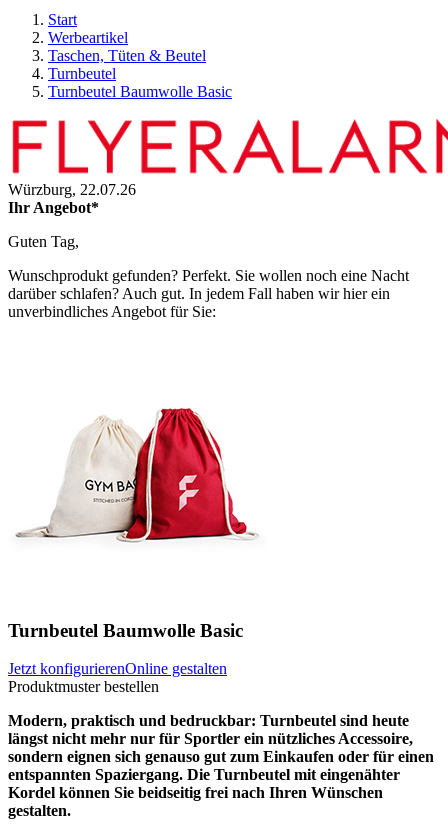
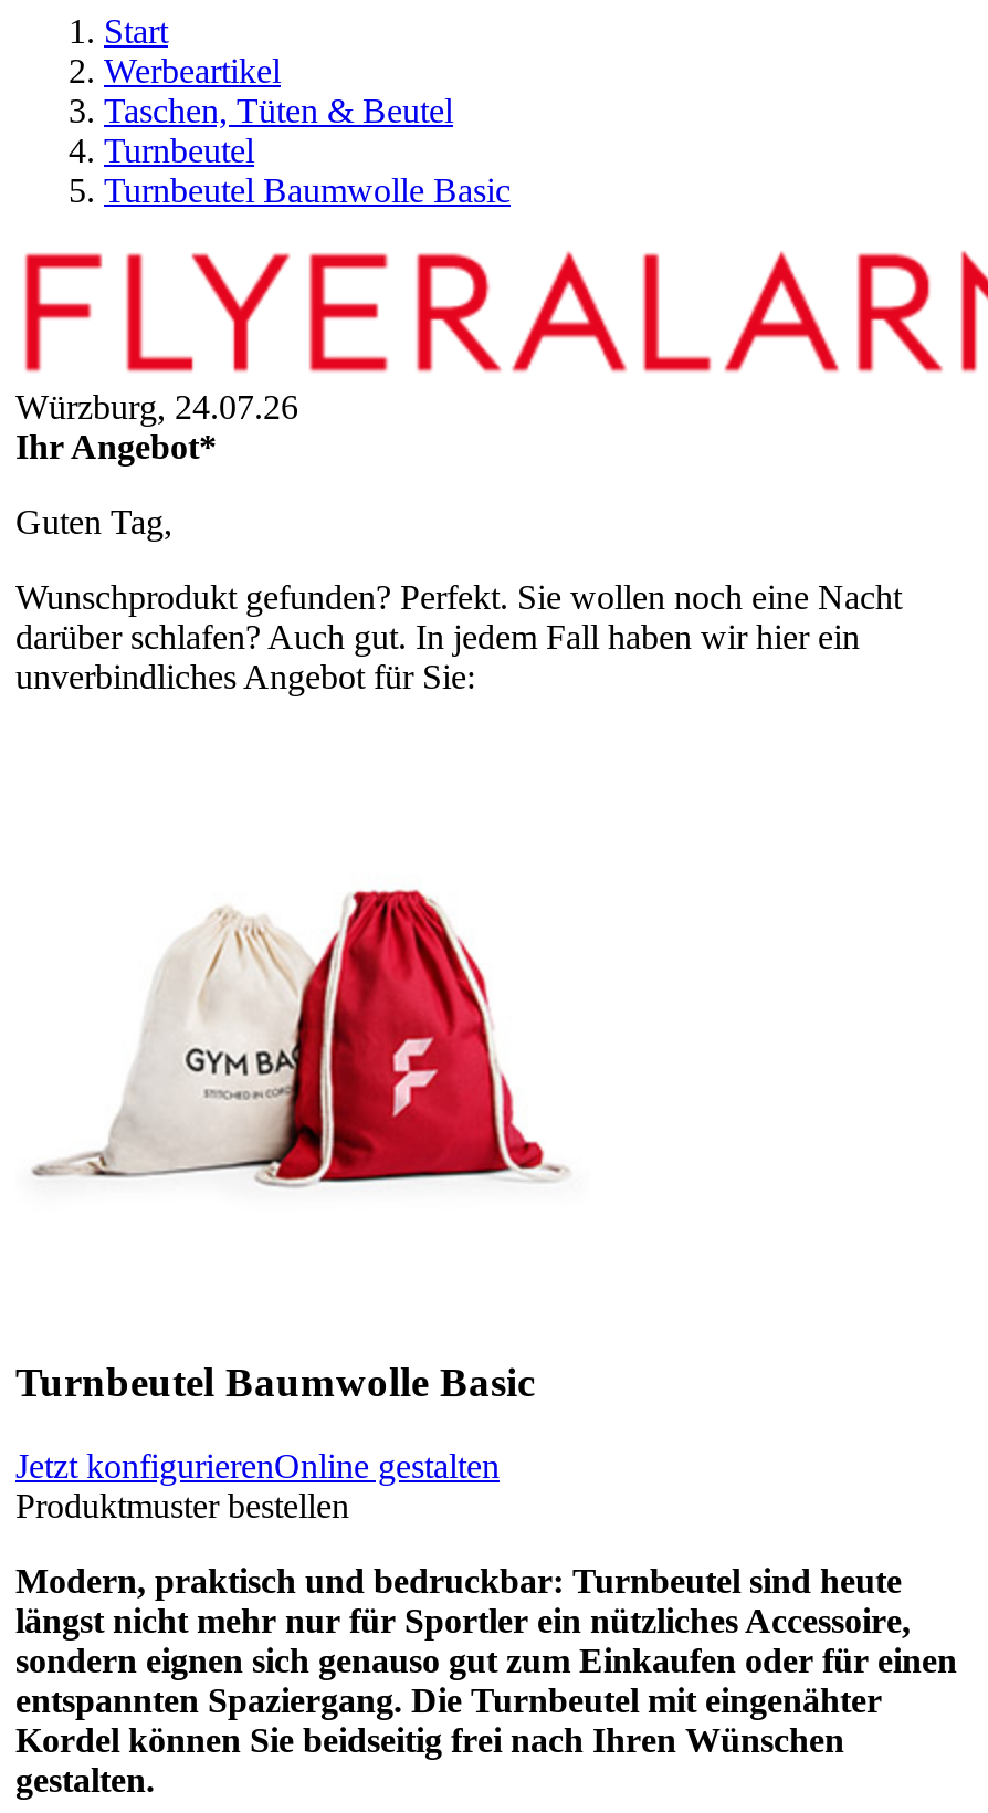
[8,181,136,198] Würzburg, 22.07.26 -> [15,388,298,426] Würzburg, 24.07.26

